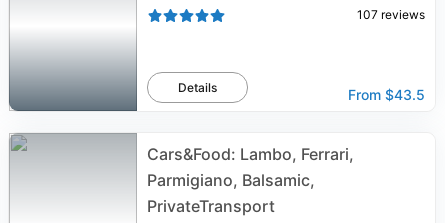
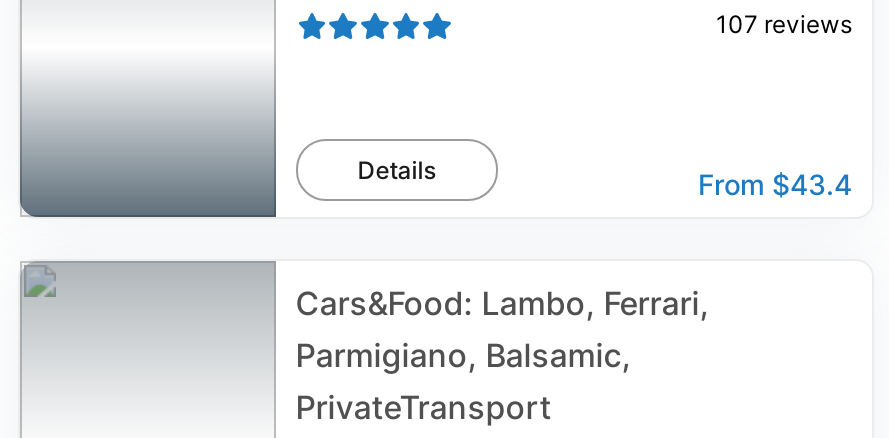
[348,86,425,103] From $43.5 -> [698,167,852,201] From $43.4

